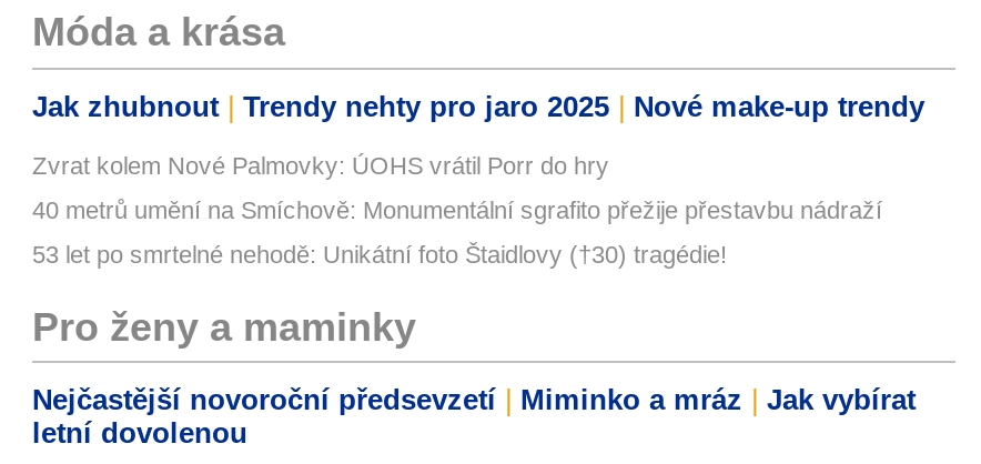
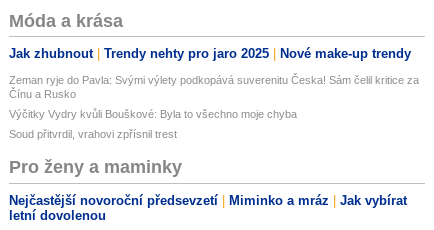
[32,152,609,178] Zvrat kolem Nové Palmovky: ÚOHS vrátil Porr do hry -> [9,74,419,100] Zeman ryje do Pavla: Svými výlety podkopává suverenitu Česka! Sám čelil kritice za | Čínu a Rusko
[32,196,882,223] 40 metrů umění na Smíchově: Monumentální sgrafito přežije přestavbu nádraží -> [9,108,297,120] Výčitky Vydry kvůli Bouškové: Byla to všechno moje chyba
[32,240,727,267] 53 let po smrtelné nehodě: Unikátní foto Štaidlovy (†30) tragédie! -> [9,128,177,140] Soud přitvrdil, vrahovi zpřísnil trest

